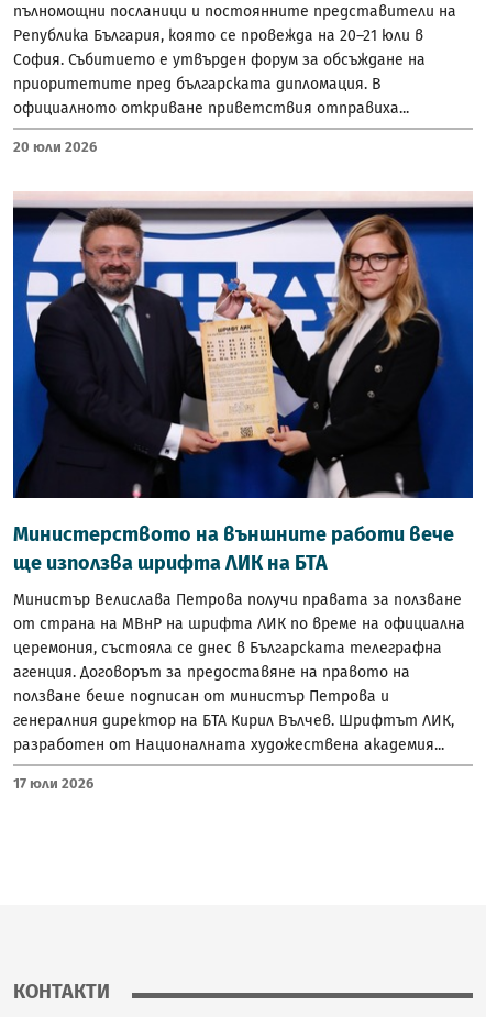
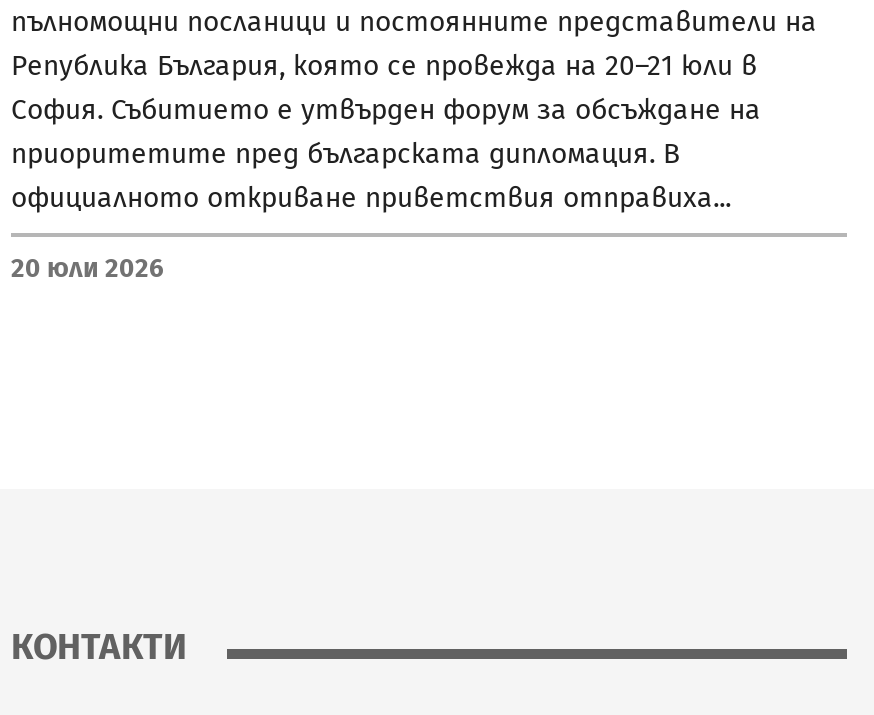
[12,192,474,792] [image] | Министерството на външните работи вече | ще използва шрифта ЛИК на БТА | Министър Велислава Петрова получи правата за ползване | от страна на МВнР на шрифта ЛИК по време на официална | церемония, състояла се днес в Българската телеграфна | агенция. Договорът за предоставяне на правото на | ползване беше подписан от министър Петрова и | генералния директор на БТА Кирил Вълчев. Шрифтът ЛИК, | разработен от Националната художествена академия... | 17 Юли 2026 -> none

